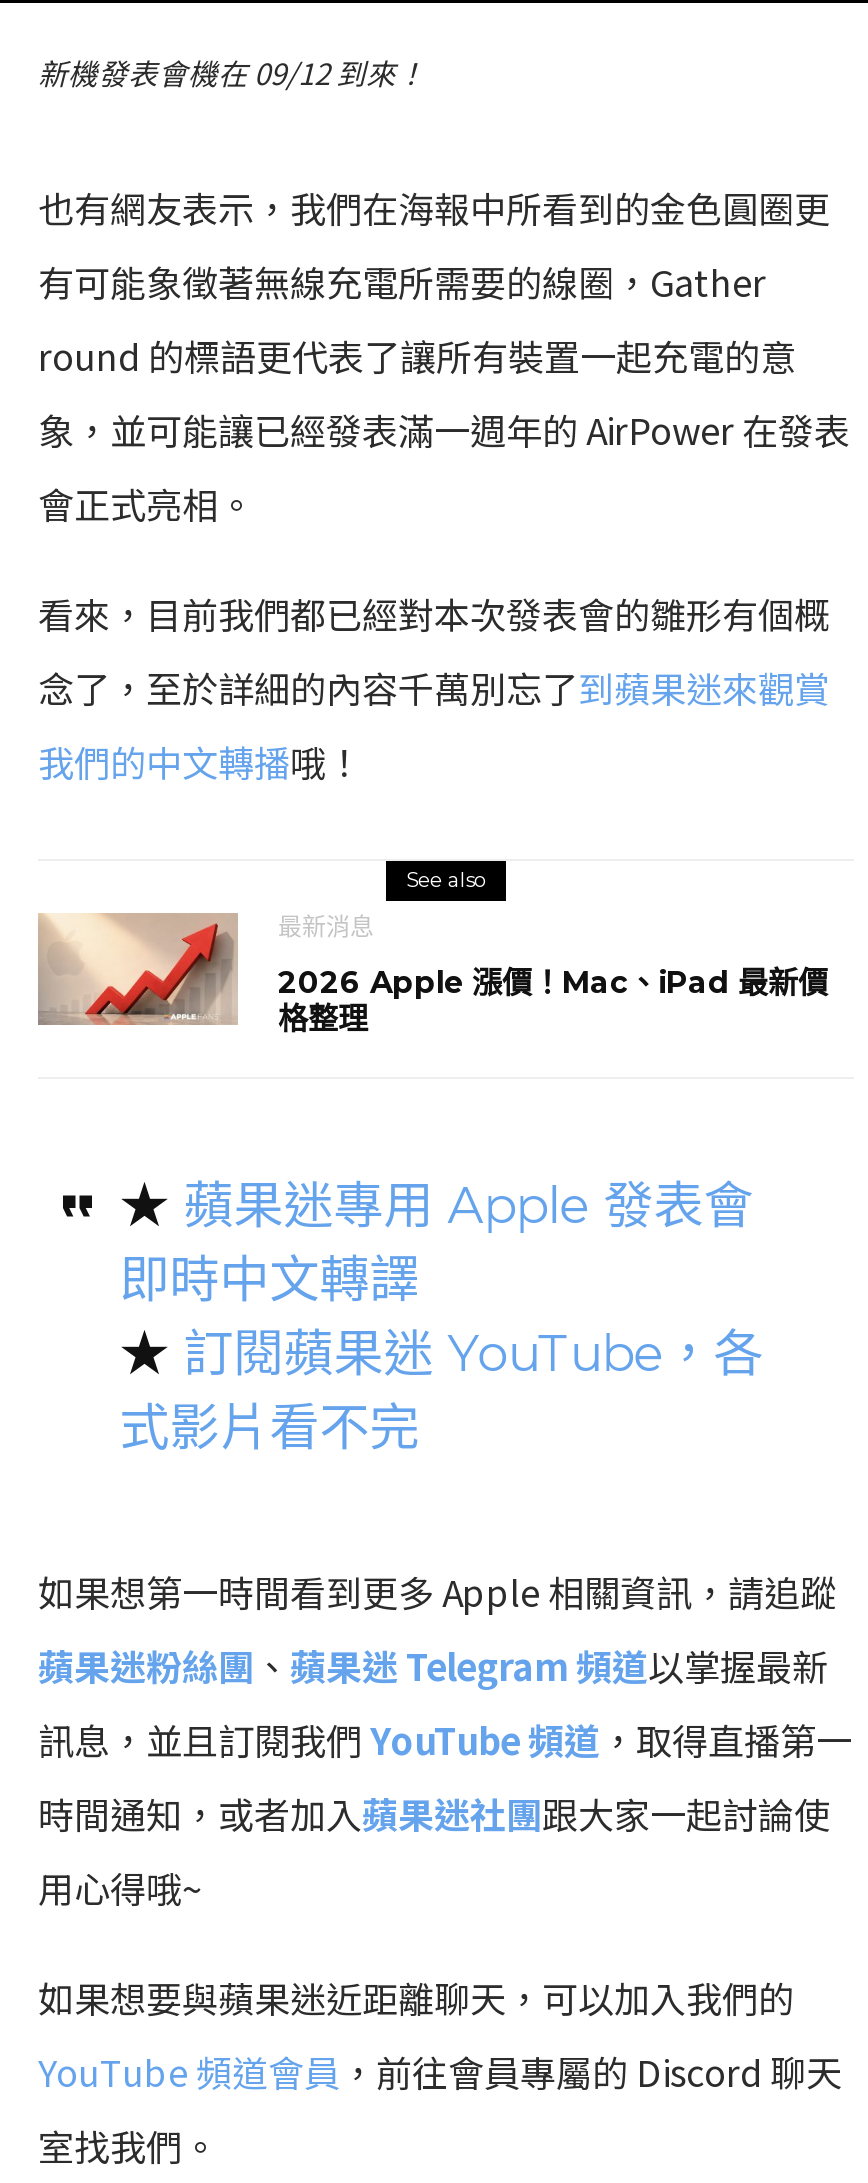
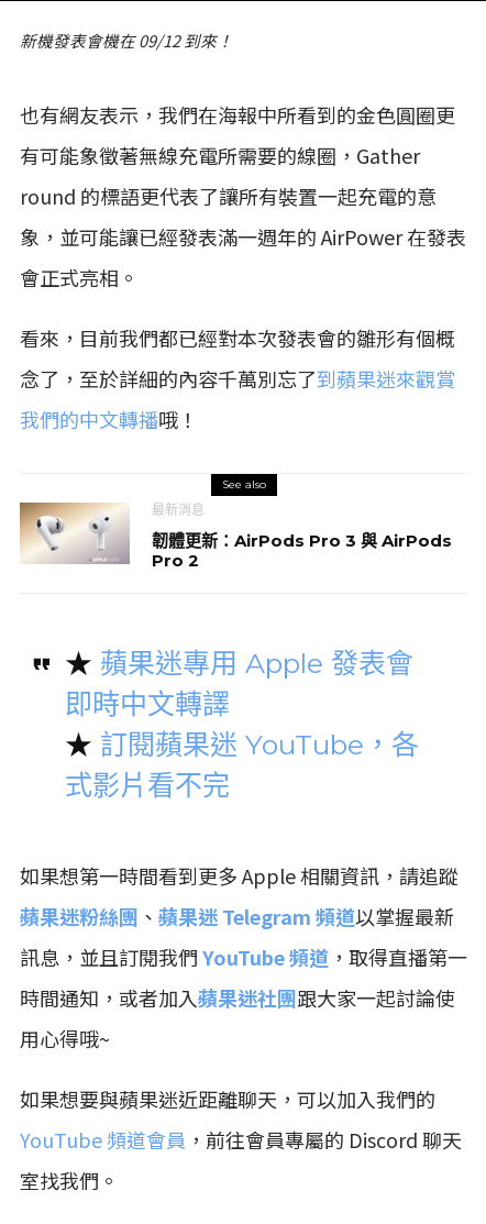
[36,912,828,1037] [image] | 2026 Apple 漲價！Mac、iPad 最新價 | 格整理 -> [20,501,452,570] [image] | 韌體更新：AirPods Pro 3 與 AirPods | Pro 2

